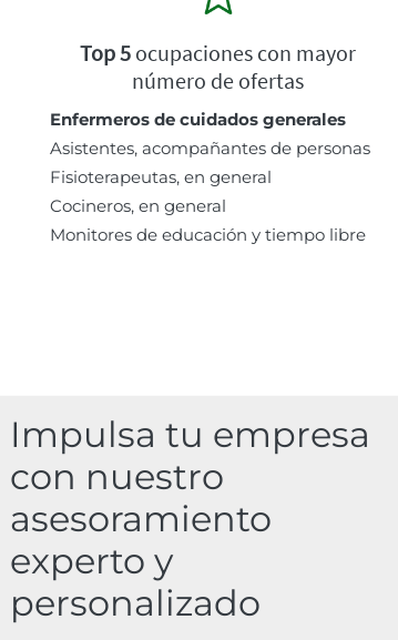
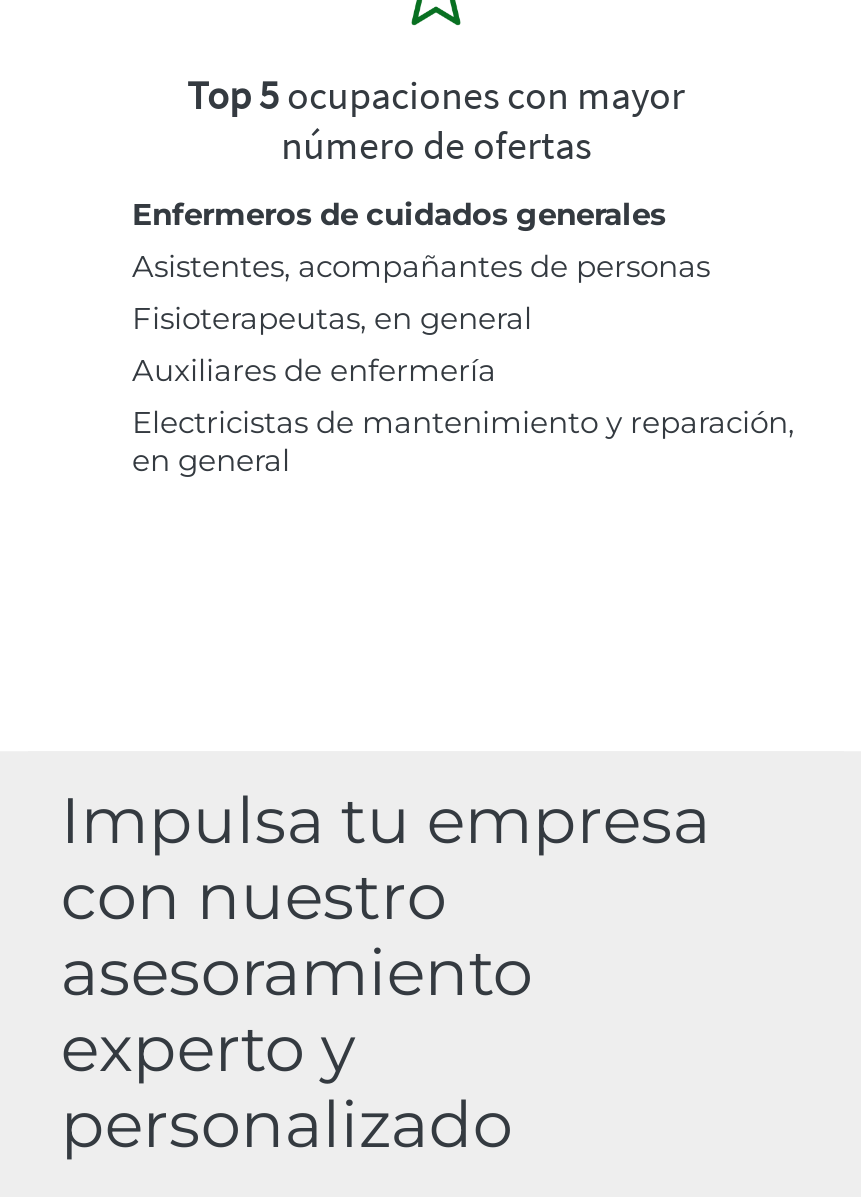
[50,195,366,245] Cocineros, en general | Monitores de educación y tiempo libre -> [132,352,794,480] Auxiliares de enfermería | Electricistas de mantenimiento y reparación, | en general

